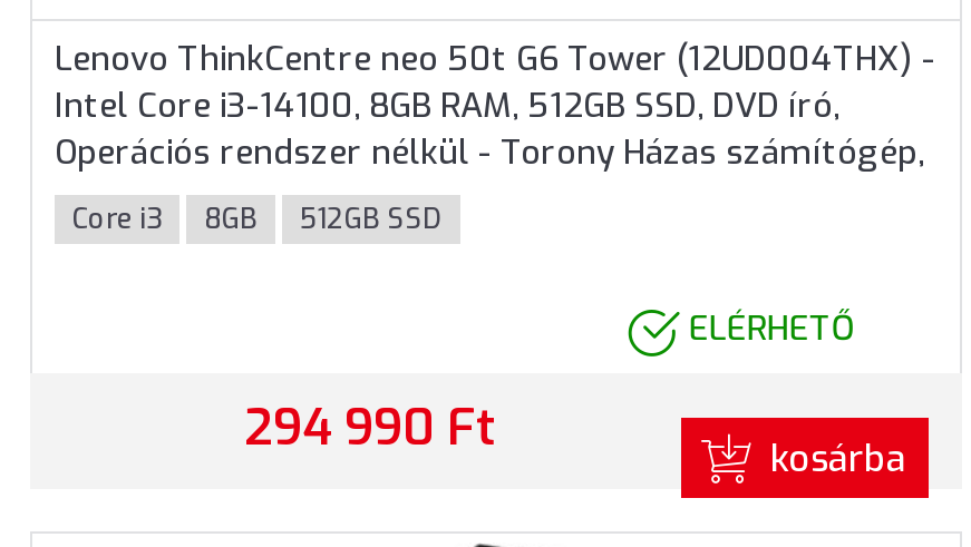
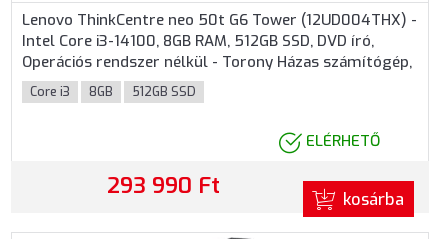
[244,396,496,461] 294 990 Ft -> [107,171,220,200] 293 990 Ft

